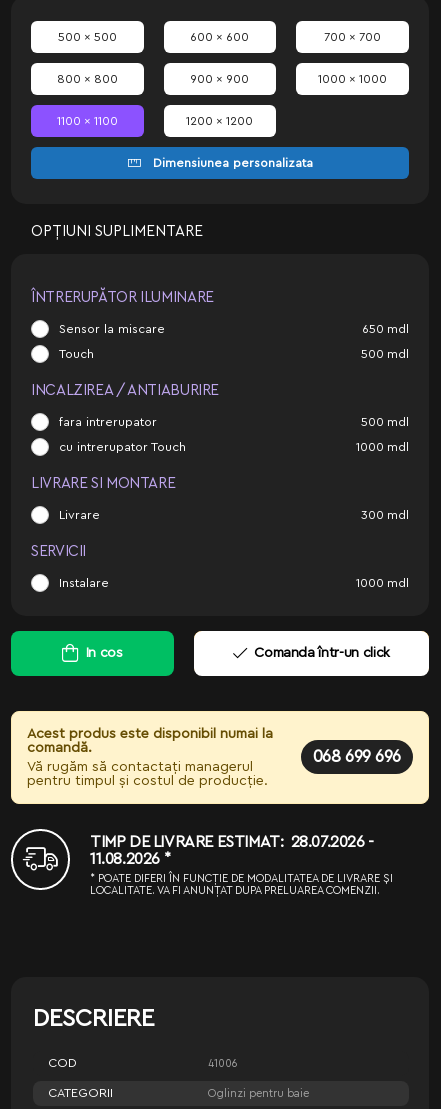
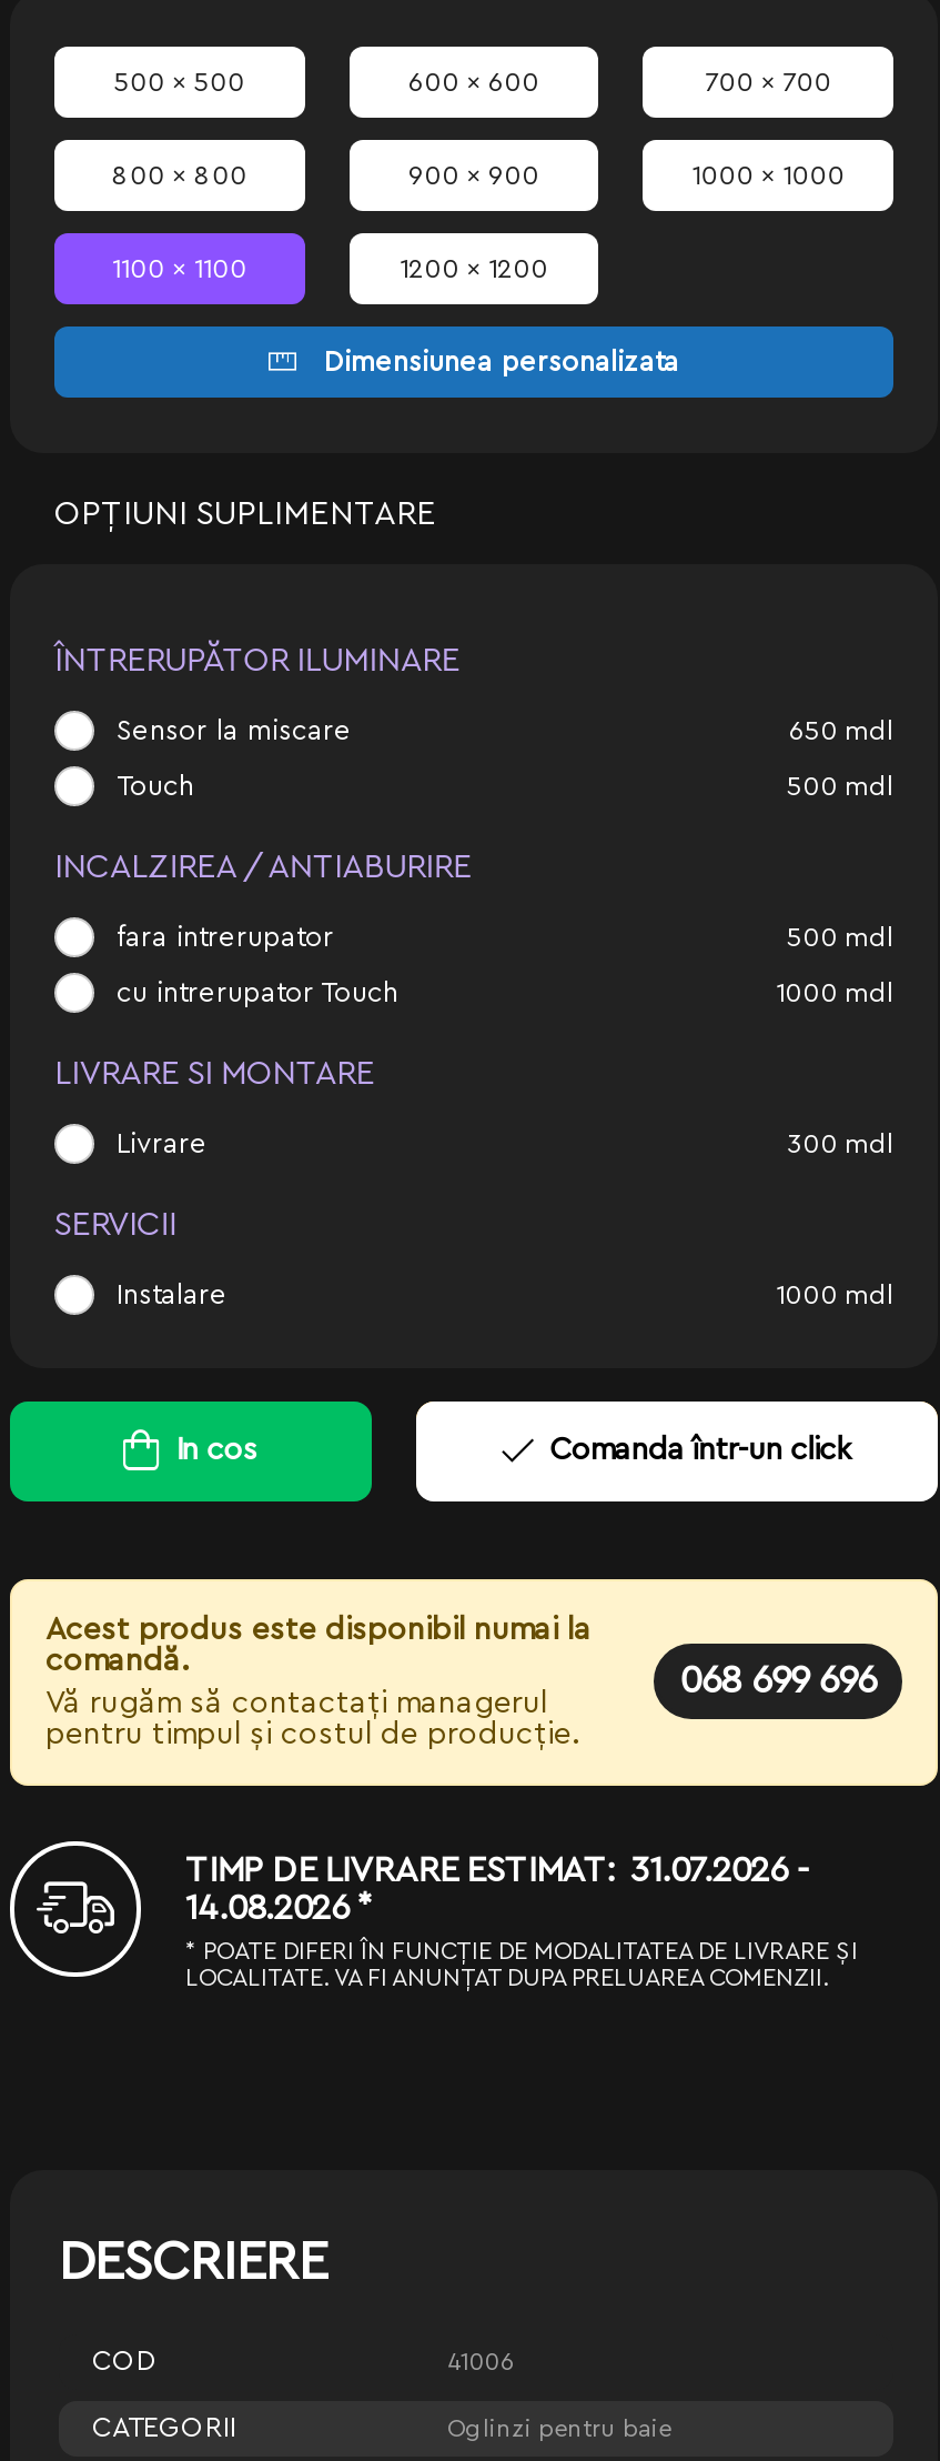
[90,833,374,849] TIMP DE LIVRARE ESTIMAT: 28.07.2026 - -> [185,1851,809,1887] TIMP DE LIVRARE ESTIMAT: 31.07.2026 -
[90,850,170,866] 11.08.2026 * -> [185,1889,372,1925] 14.08.2026 *

